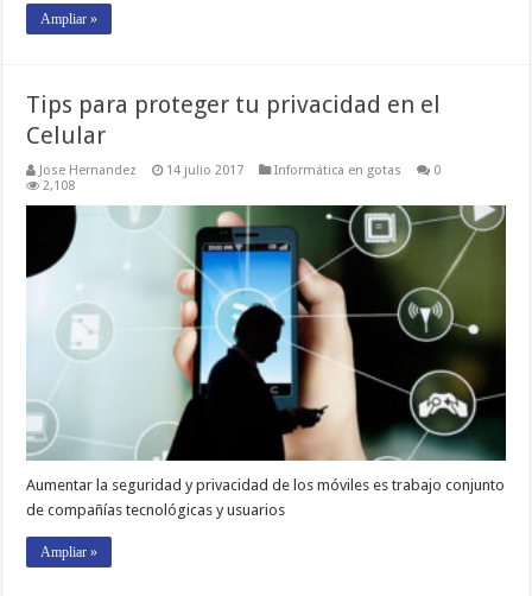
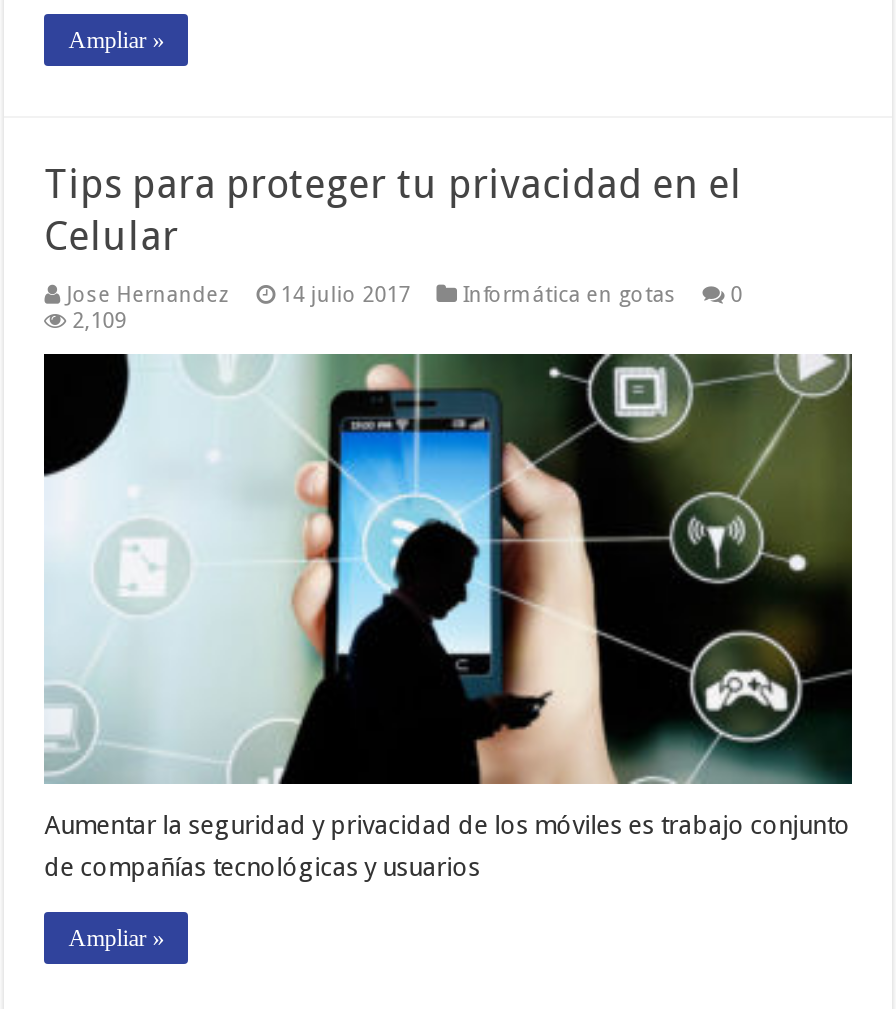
[43,179,75,194] 2,108 -> [72,309,126,335] 2,109

